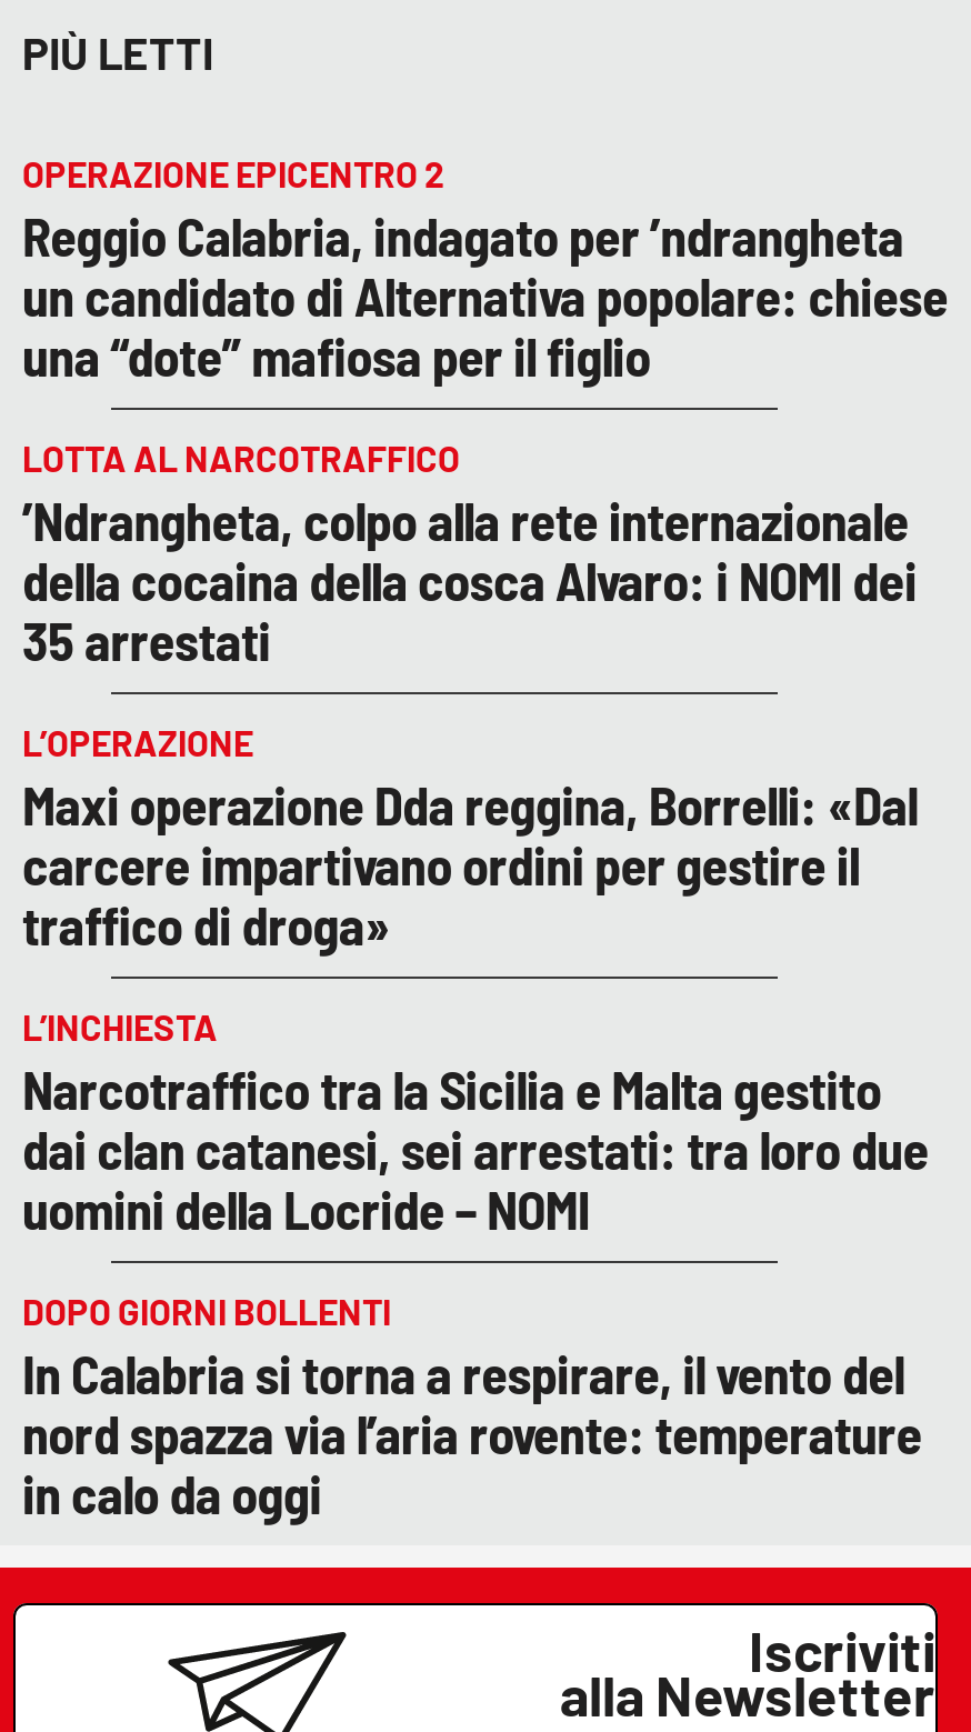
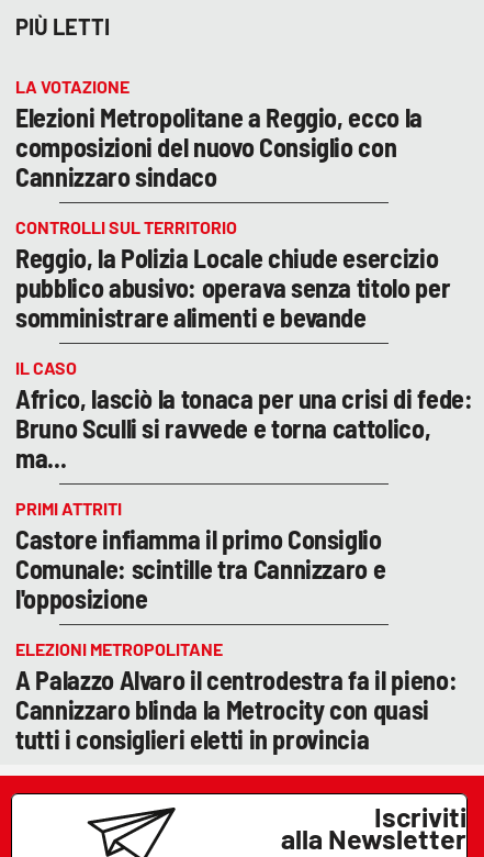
[22,152,948,388] OPERAZIONE EPICENTRO 2 | Reggio Calabria, indagato per ’ndrangheta | un candidato di Alternativa popolare: chiese | una “dote” mafiosa per il figlio -> [15,76,423,192] LA VOTAZIONE | Elezioni Metropolitane a Reggio, ecco la | composizioni del nuovo Consiglio con | Cannizzaro sindaco
[22,437,917,672] LOTTA AL NARCOTRAFFICO | ’Ndrangheta, colpo alla rete internazionale | della cocaina della cosca Alvaro: i NOMI dei | 35 arrestati -> [15,217,450,333] CONTROLLI SUL TERRITORIO | Reggio, la Polizia Locale chiude esercizio | pubblico abusivo: operava senza titolo per | somministrare alimenti e bevande
[22,721,918,957] L’OPERAZIONE | Maxi operazione Dda reggina, Borrelli: «Dal | carcere impartivano ordini per gestire il | traffico di droga» -> [15,357,473,474] IL CASO | Africo, lasciò la tonaca per una crisi di fede: | Bruno Sculli si ravvede e torna cattolico, | ma...
[22,1006,929,1241] L’INCHIESTA | Narcotraffico tra la Sicilia e Malta gestito | dai clan catanesi, sei arrestati: tra loro due | uomini della Locride – NOMI -> [15,498,386,614] PRIMI ATTRITI | Castore infiamma il primo Consiglio | Comunale: scintille tra Cannizzaro e | l'opposizione
[22,1290,922,1526] DOPO GIORNI BOLLENTI | In Calabria si torna a respirare, il vento del | nord spazza via l’aria rovente: temperature | in calo da oggi -> [15,638,457,755] ELEZIONI METROPOLITANE | A Palazzo Alvaro il centrodestra fa il pieno: | Cannizzaro blinda la Metrocity con quasi | tutti i consiglieri eletti in provincia

